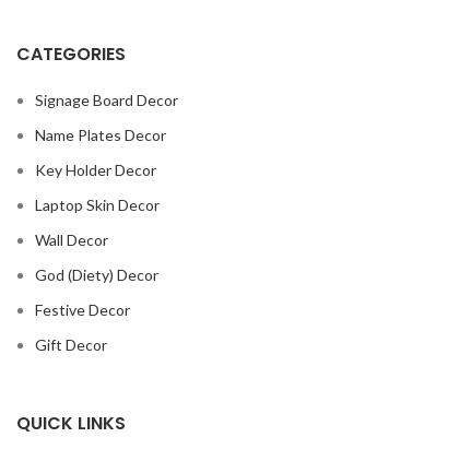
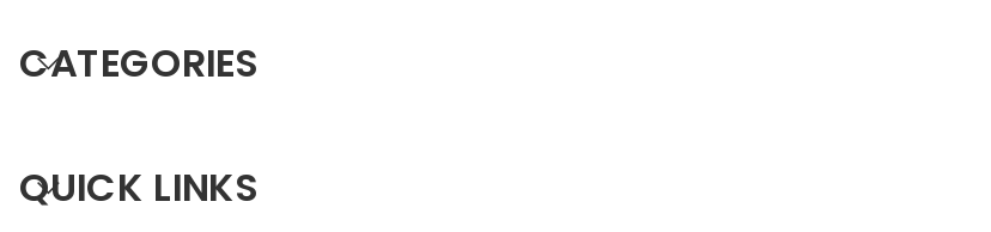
[35,91,178,354] Signage Board Decor | Name Plates Decor | Key Holder Decor | Laptop Skin Decor | Wall Decor | God (Diety) Decor | Festive Decor | Gift Decor -> none

